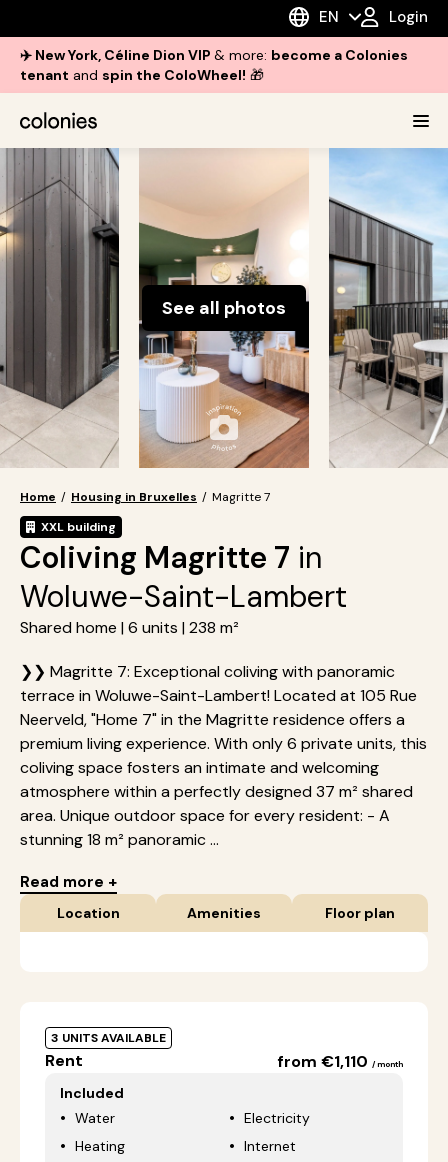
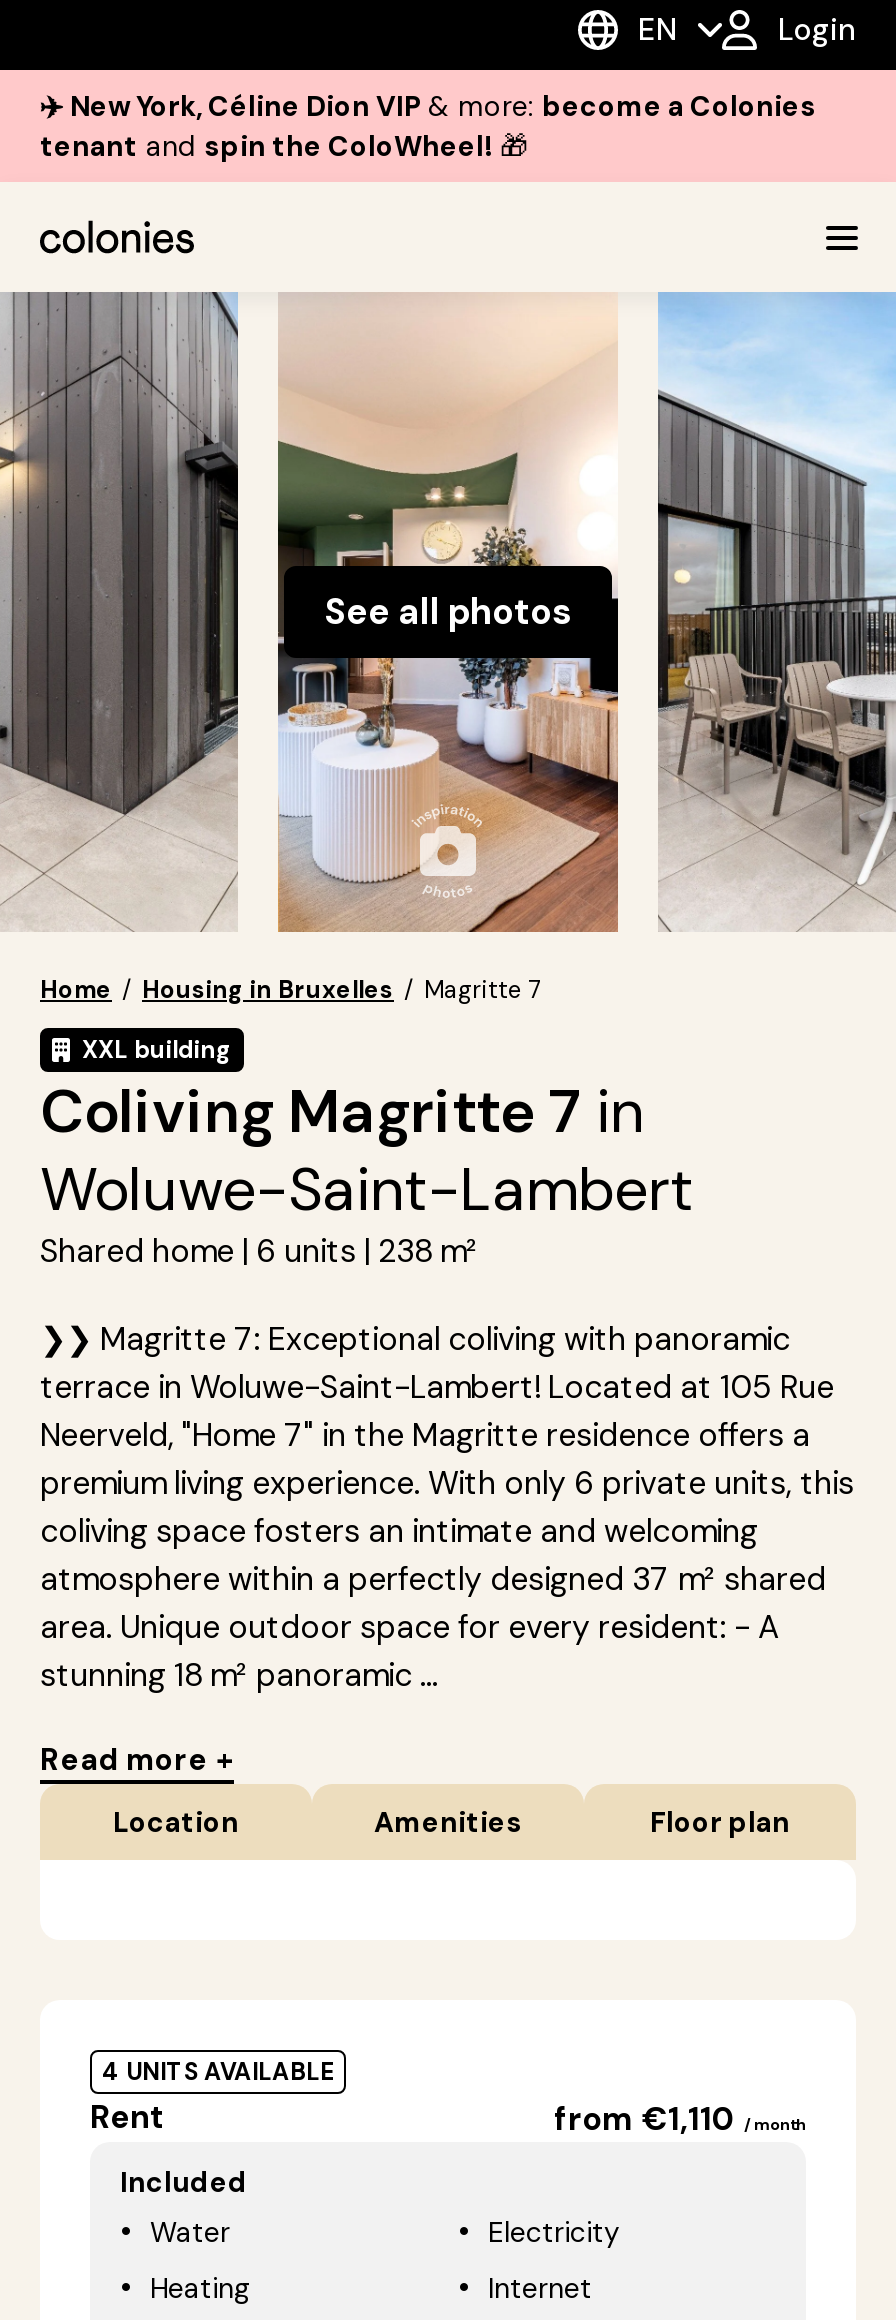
[51,1030,166,1046] 3 UNITS AVAILABLE -> [102,2056,334,2088] 4 UNITS AVAILABLE

